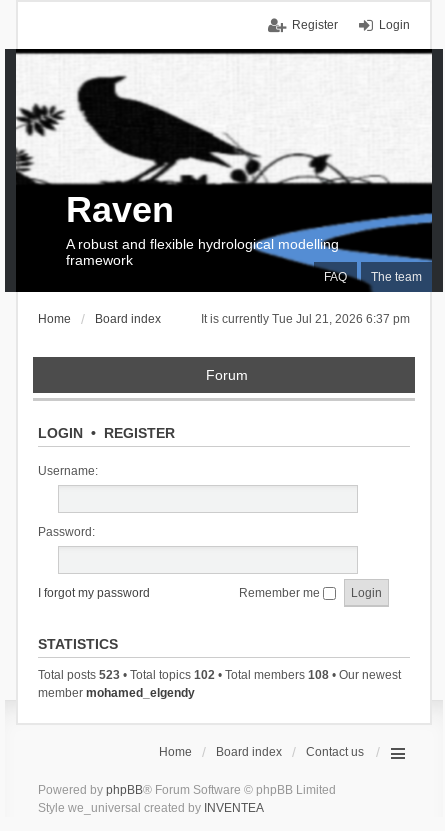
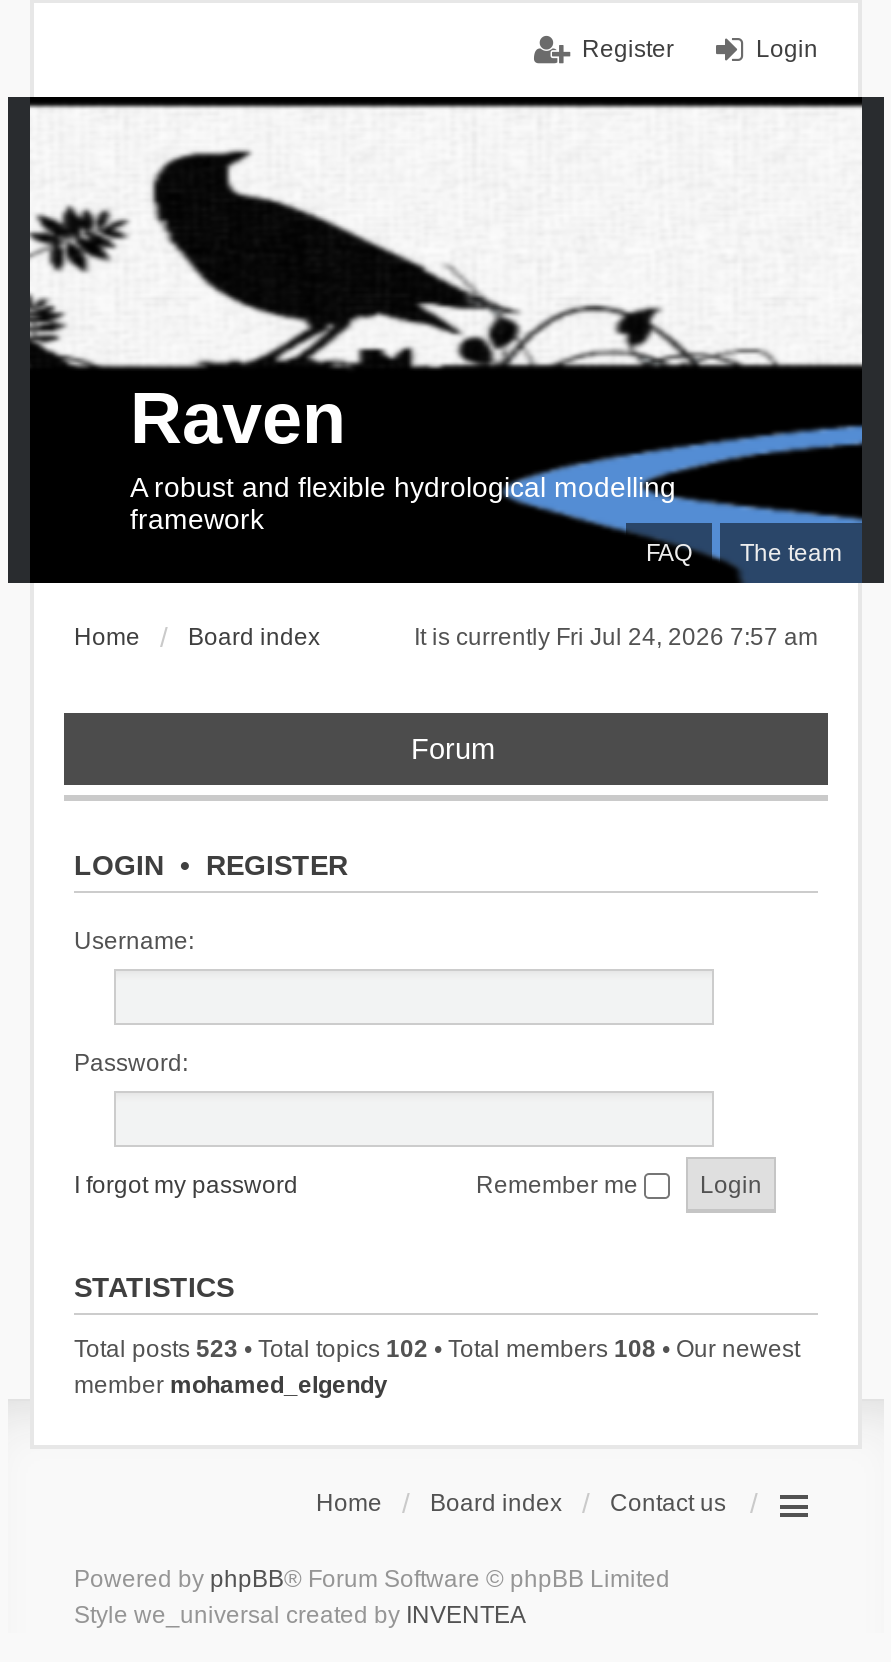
[201,312,410,326] It is currently Tue Jul 21, 2026 6:37 pm -> [414,623,818,651] It is currently Fri Jul 24, 2026 7:57 am

